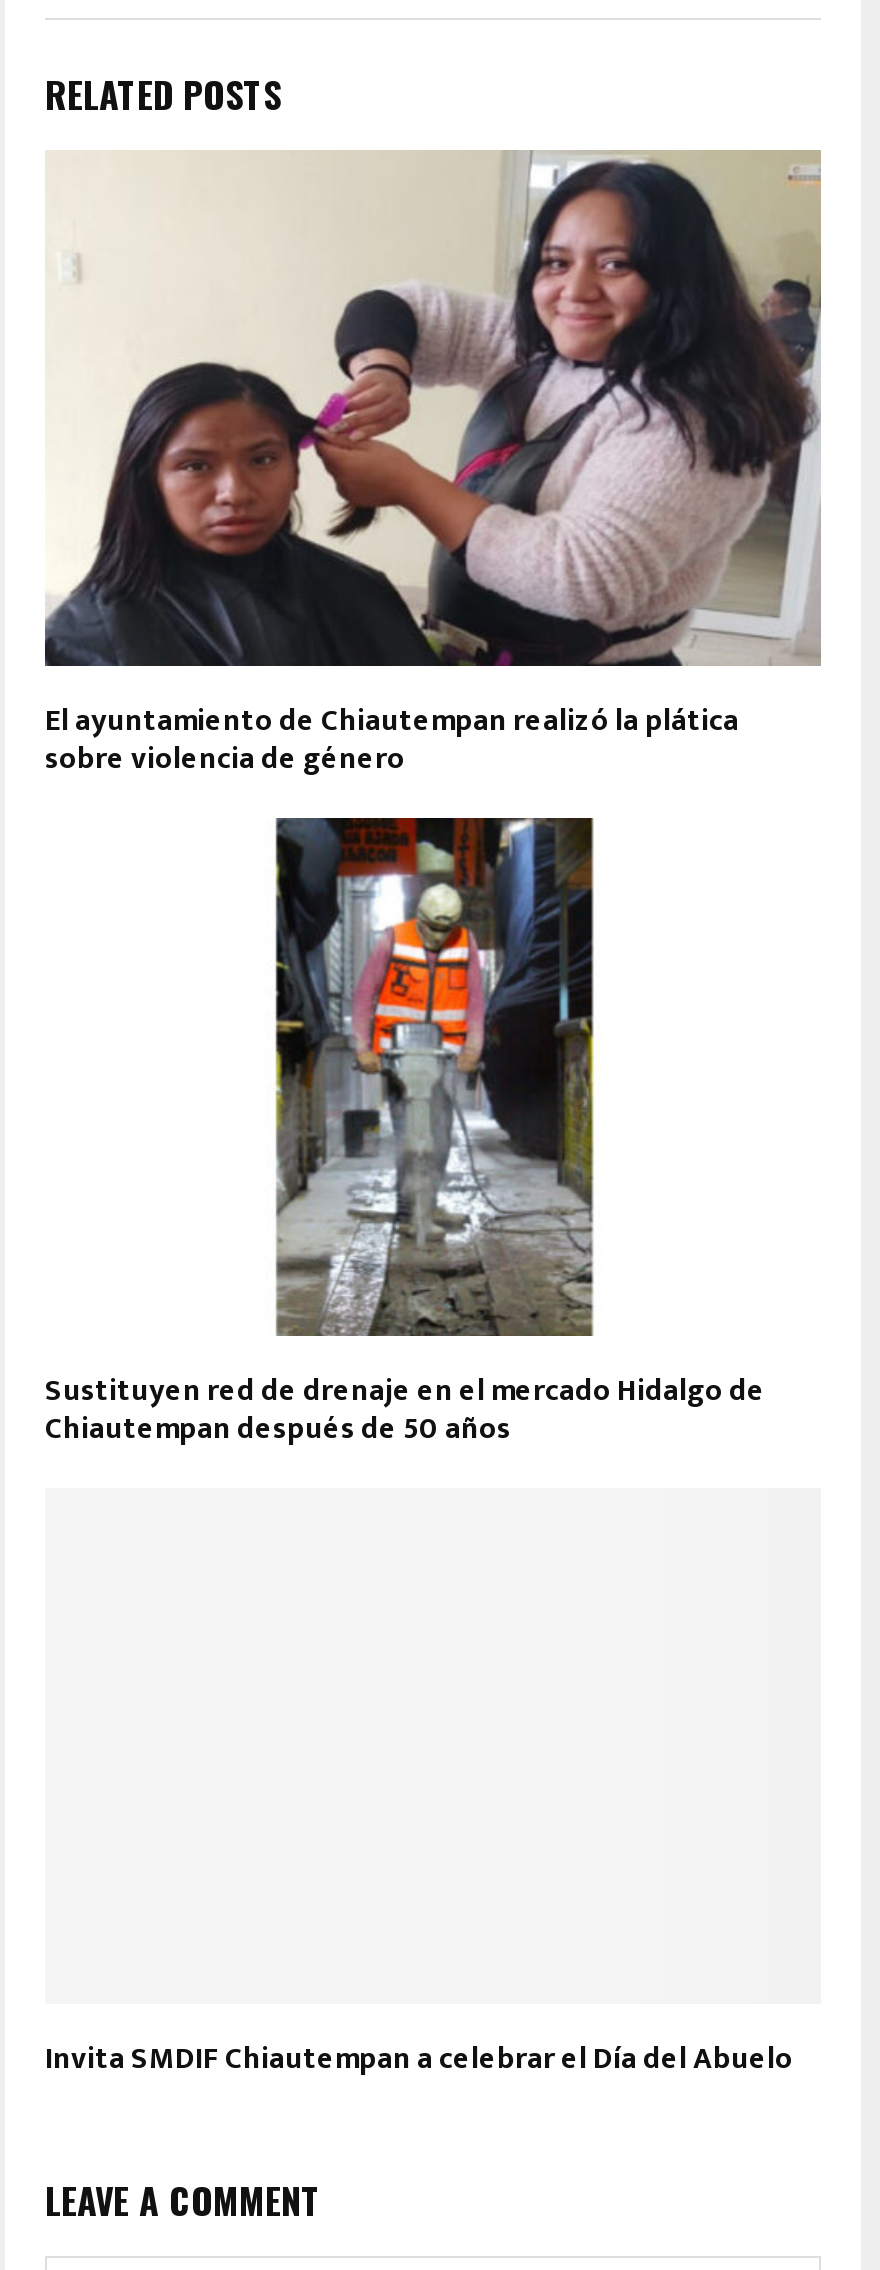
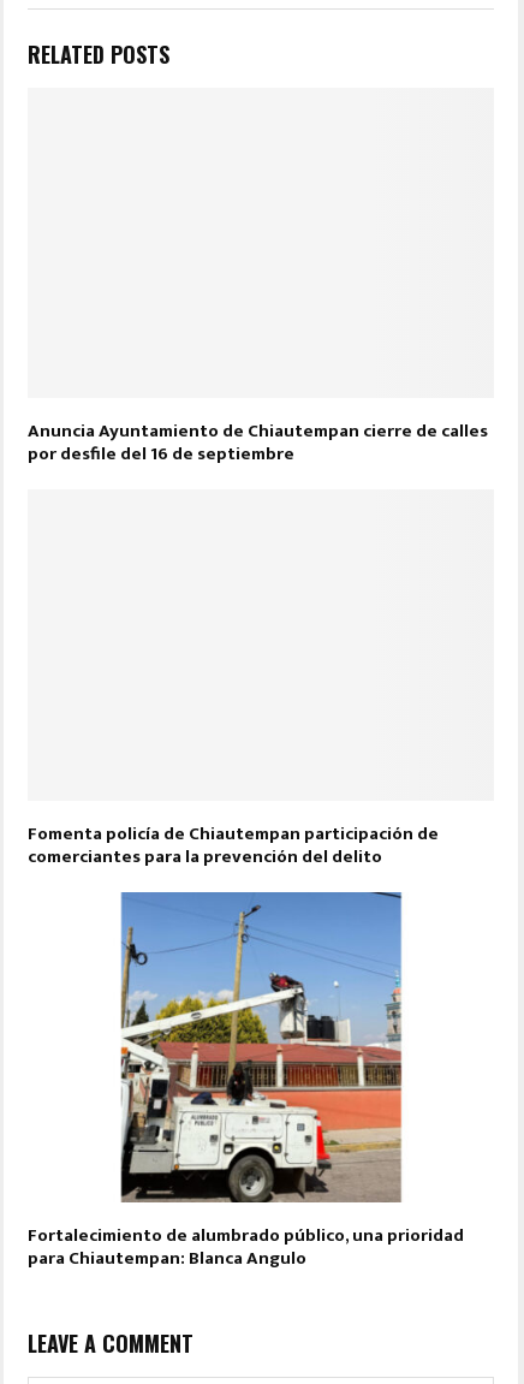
none -> [120,891,403,1204] [image]
[43,150,823,644] [image] -> none
[45,696,739,784] El ayuntamiento de Chiautempan realizó la plática | sobre violencia de género -> [28,416,488,469] Anuncia Ayuntamiento de Chiautempan cierre de calles | por desfile del 16 de septiembre
[275,816,595,1312] [image] -> none
[45,1366,765,1454] Sustituyen red de drenaje en el mercado Hidalgo de | Chiautempan después de 50 años -> [28,819,439,872] Fomenta policía de Chiautempan participación de | comerciantes para la prevención del delito
[45,2035,799,2085] Invita SMDIF Chiautempan a celebrar el Día del Abuelo -> [28,1221,464,1274] Fortalecimiento de alumbrado público, una prioridad | para Chiautempan: Blanca Angulo

